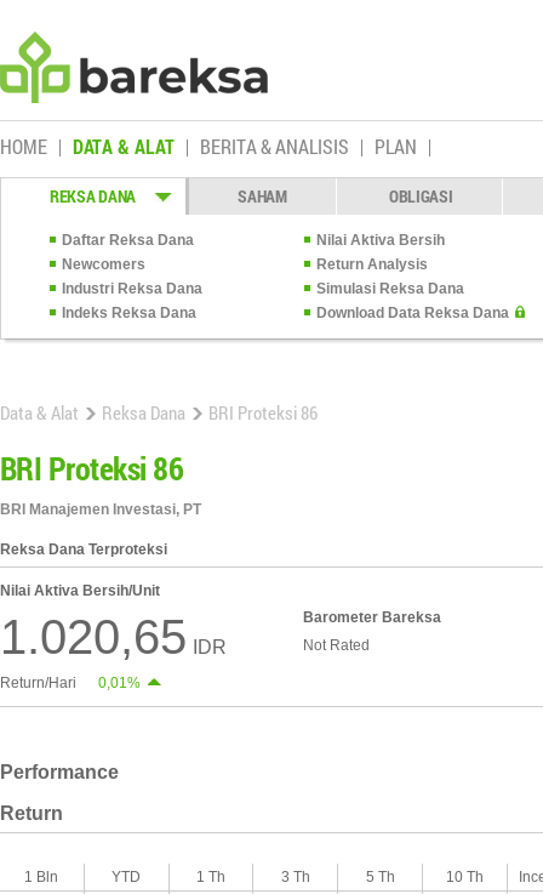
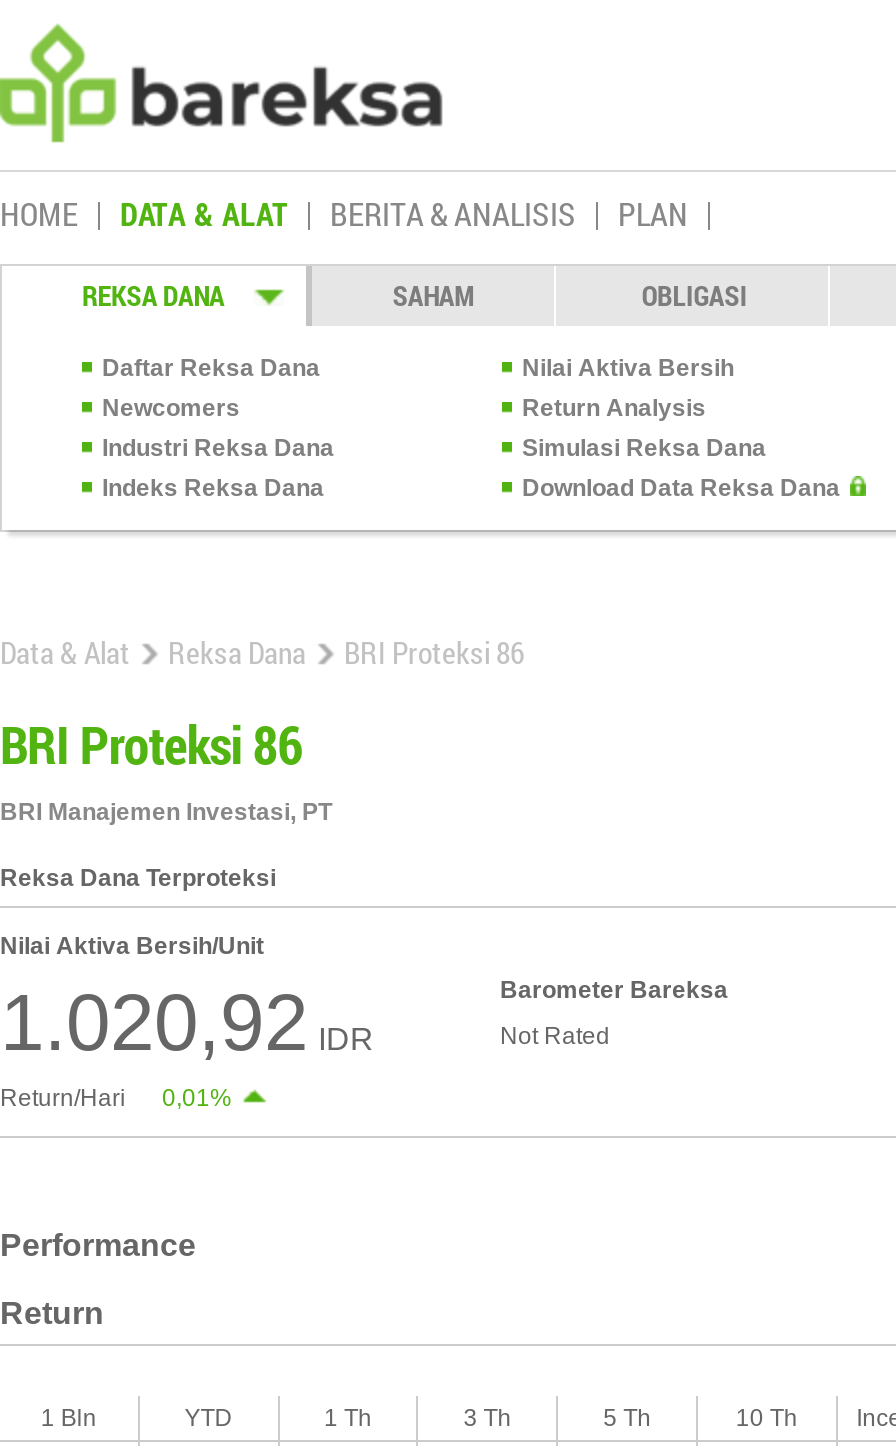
[0,610,227,664] 1.020,65 IDR -> [0,978,374,1066] 1.020,92 IDR

